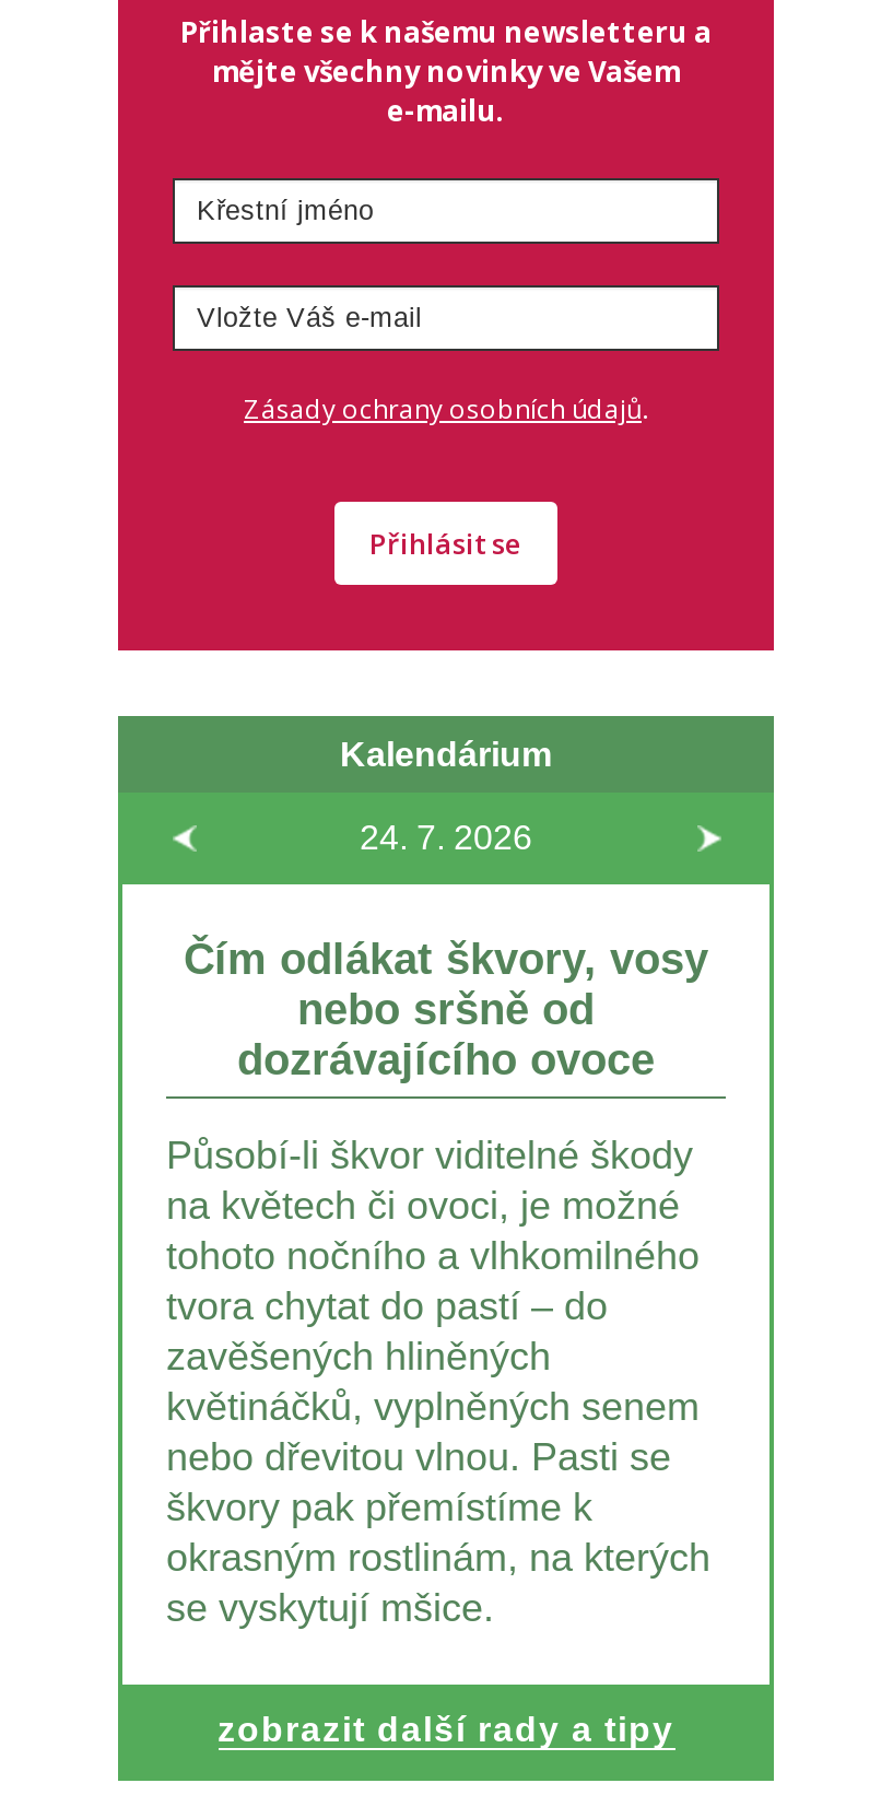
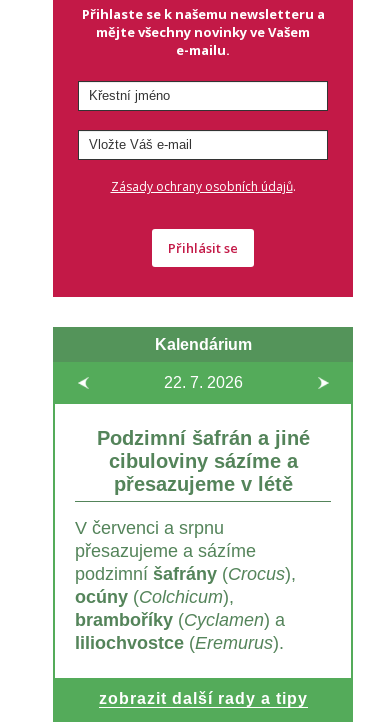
[360,818,532,855] 24. 7. 2026 -> [163,374,242,391] 22. 7. 2026
[184,934,708,1082] Čím odlákat škvory, vosy | nebo sršně od | dozrávajícího ovoce -> [96,427,309,495] Podzimní šafrán a jiné | cibuloviny sázíme a | přesazujeme v létě
[166,1133,710,1629] Působí-li škvor viditelné škody | na květech či ovoci, je možné | tohoto nočního a vlhkomilného | tvora chytat do pastí – do | zavěšených hliněných | květináčků, vyplněných senem | nebo dřevitou vlnou. Pasti se | škvory pak přemístíme k | okrasným rostlinám, na kterých | se vyskytují mšice. -> [75,518,296,653] V červenci a srpnu | přesazujeme a sázíme | podzimní šafrány (Crocus), | ocúny (Colchicum), | bramboříky (Cyclamen) a | liliochvostce (Eremurus).

